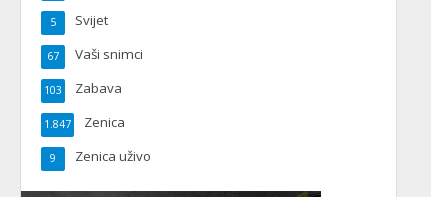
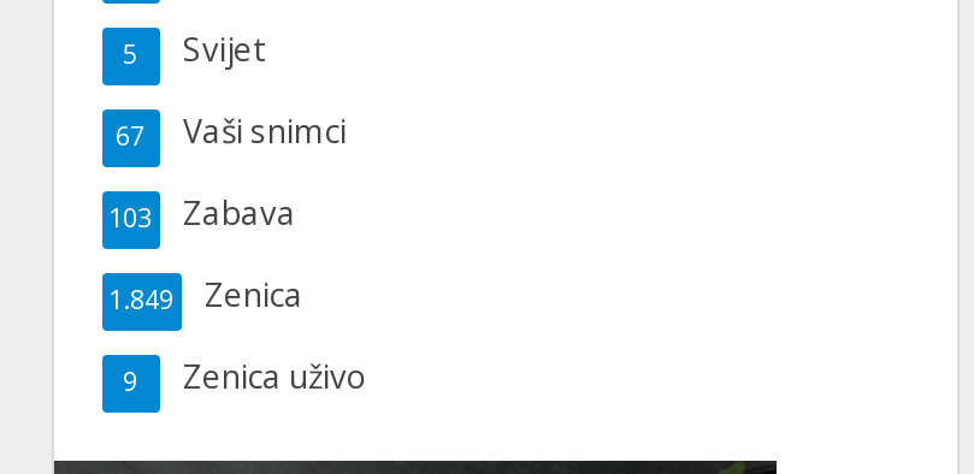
[43,113,124,131] 1.847 Zenica -> [108,273,303,316] 1.849 Zenica

